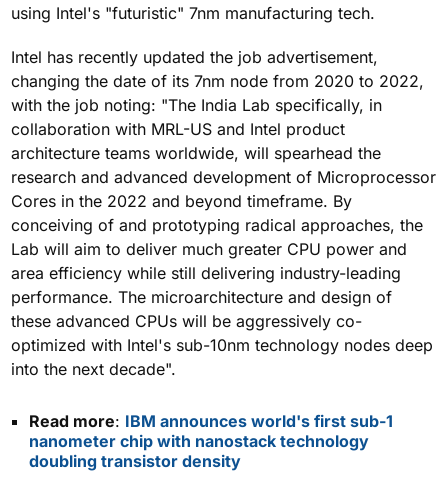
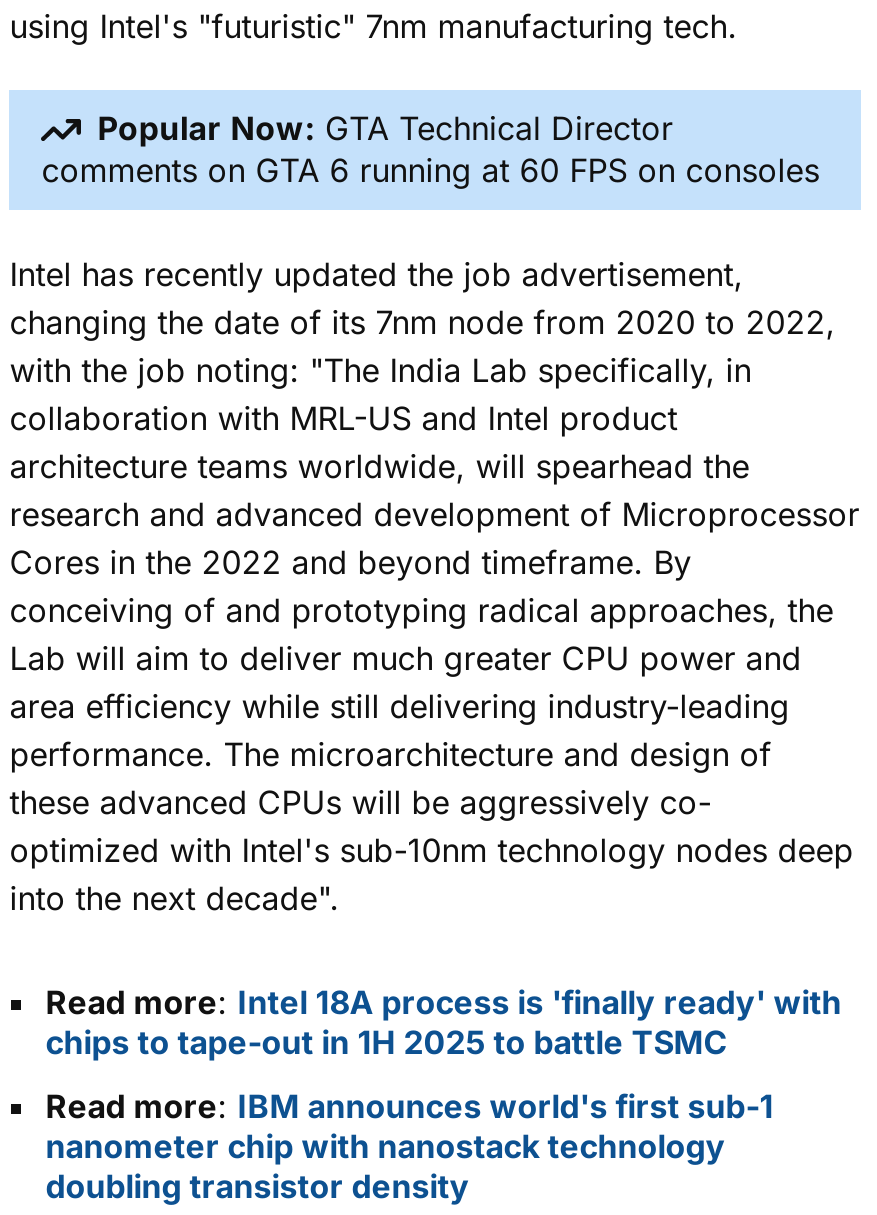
none -> [41,107,819,190] Popular Now: GTA Technical Director | comments on GTA 6 running at 60 FPS on consoles
none -> [45,982,841,1062] Read more: Intel 18A process is 'finally ready' with | chips to tape-out in 1H 2025 to battle TSMC

